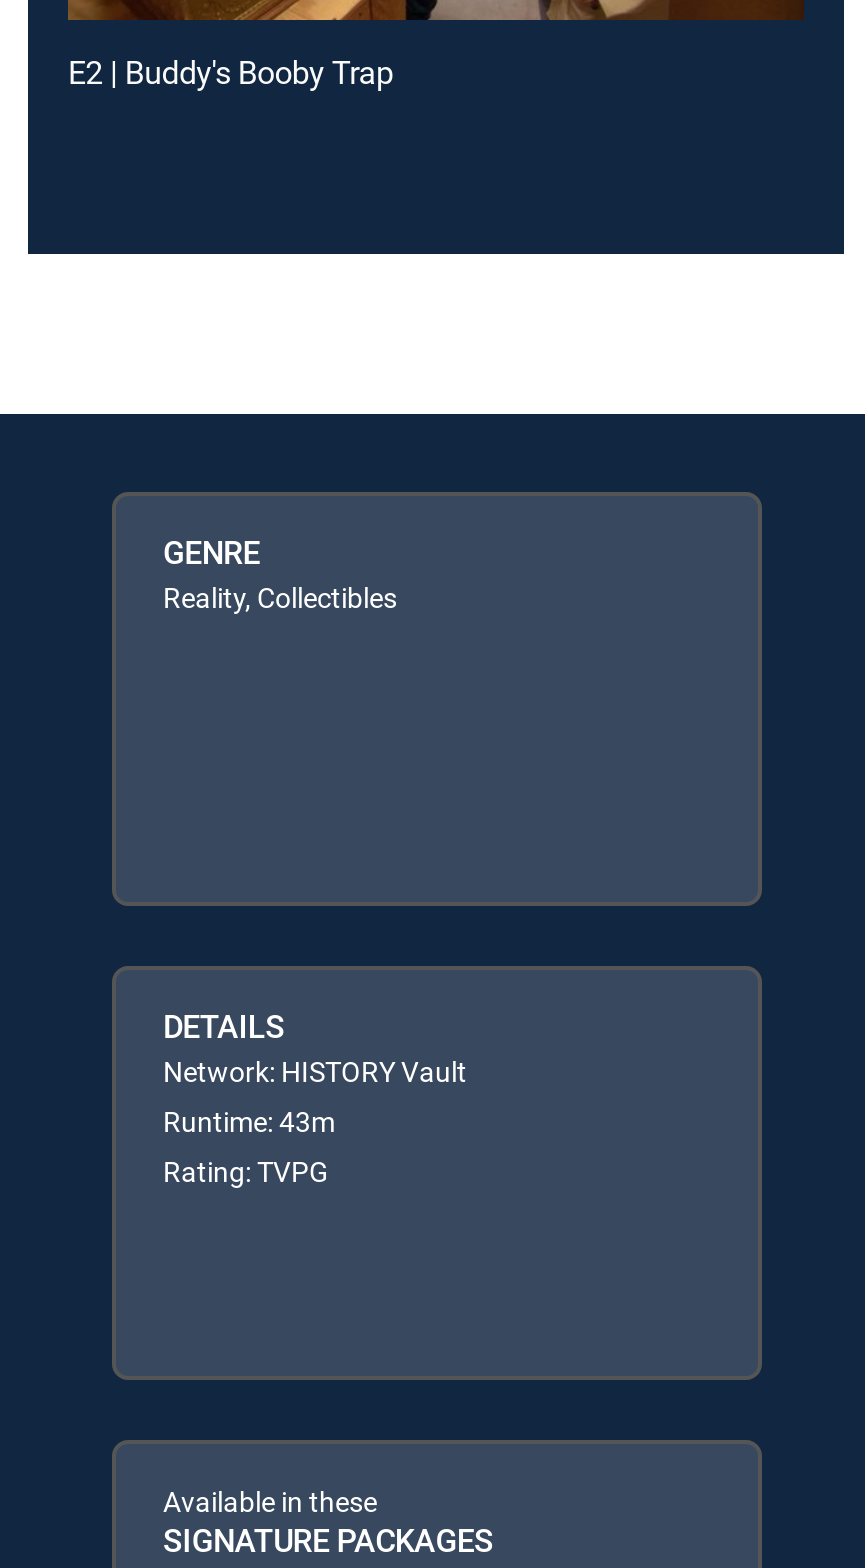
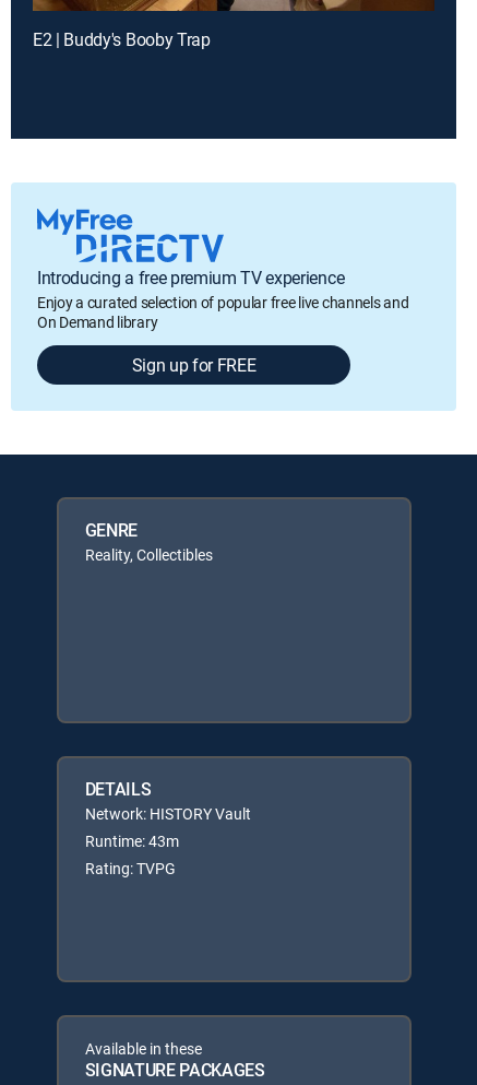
none -> [11,182,456,411] [image] | Introducing a free premium TV experience | Enjoy a curated selection of popular free live channels and | On Demand library | Sign up for FREE

